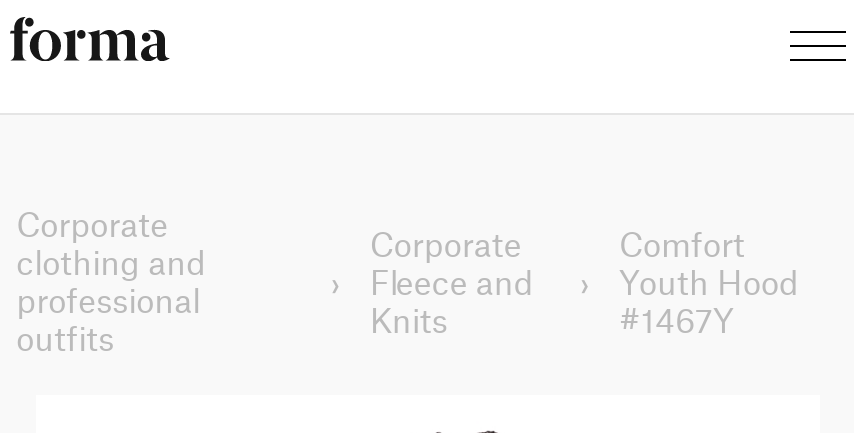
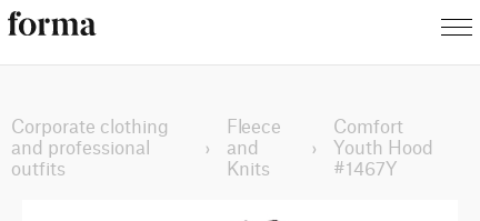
[370,218,534,302] Corporate | Fleece and -> [226,112,281,159] Fleece | and

